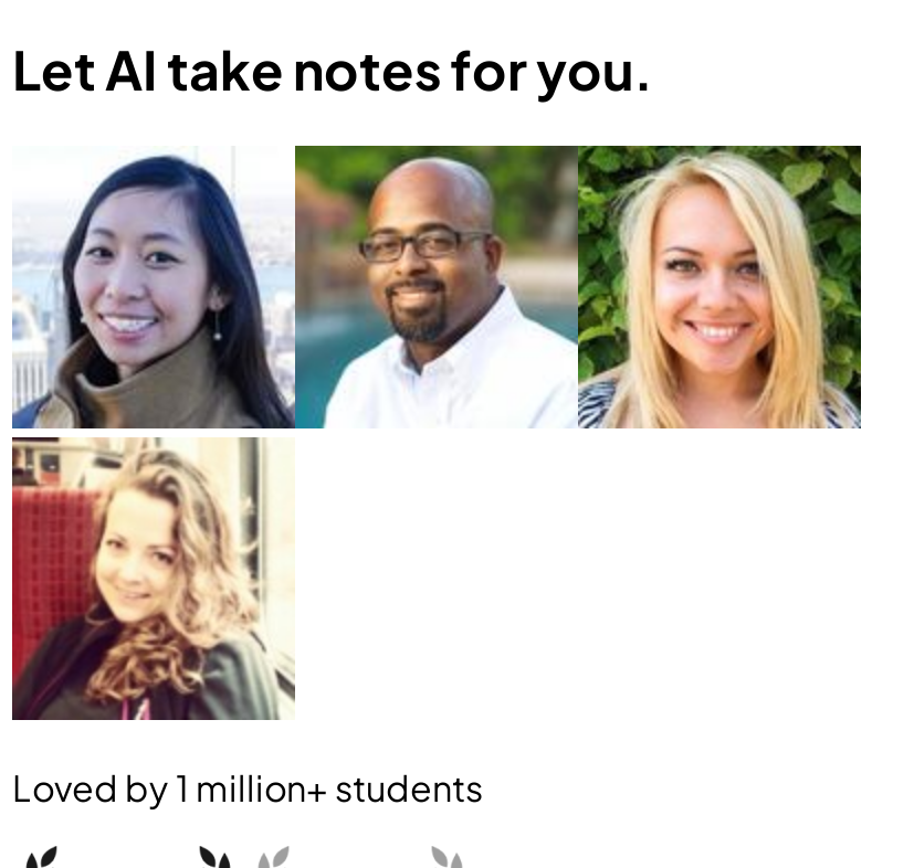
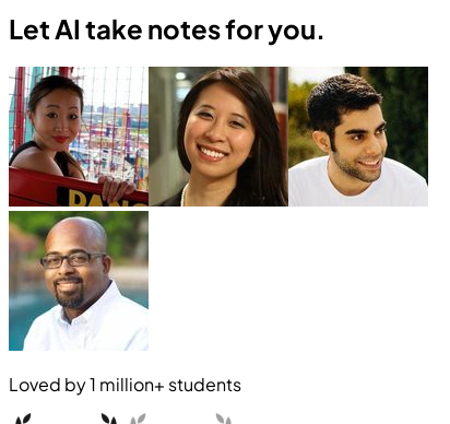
[10,144,863,722] [image] -> [8,66,429,352] [image]

